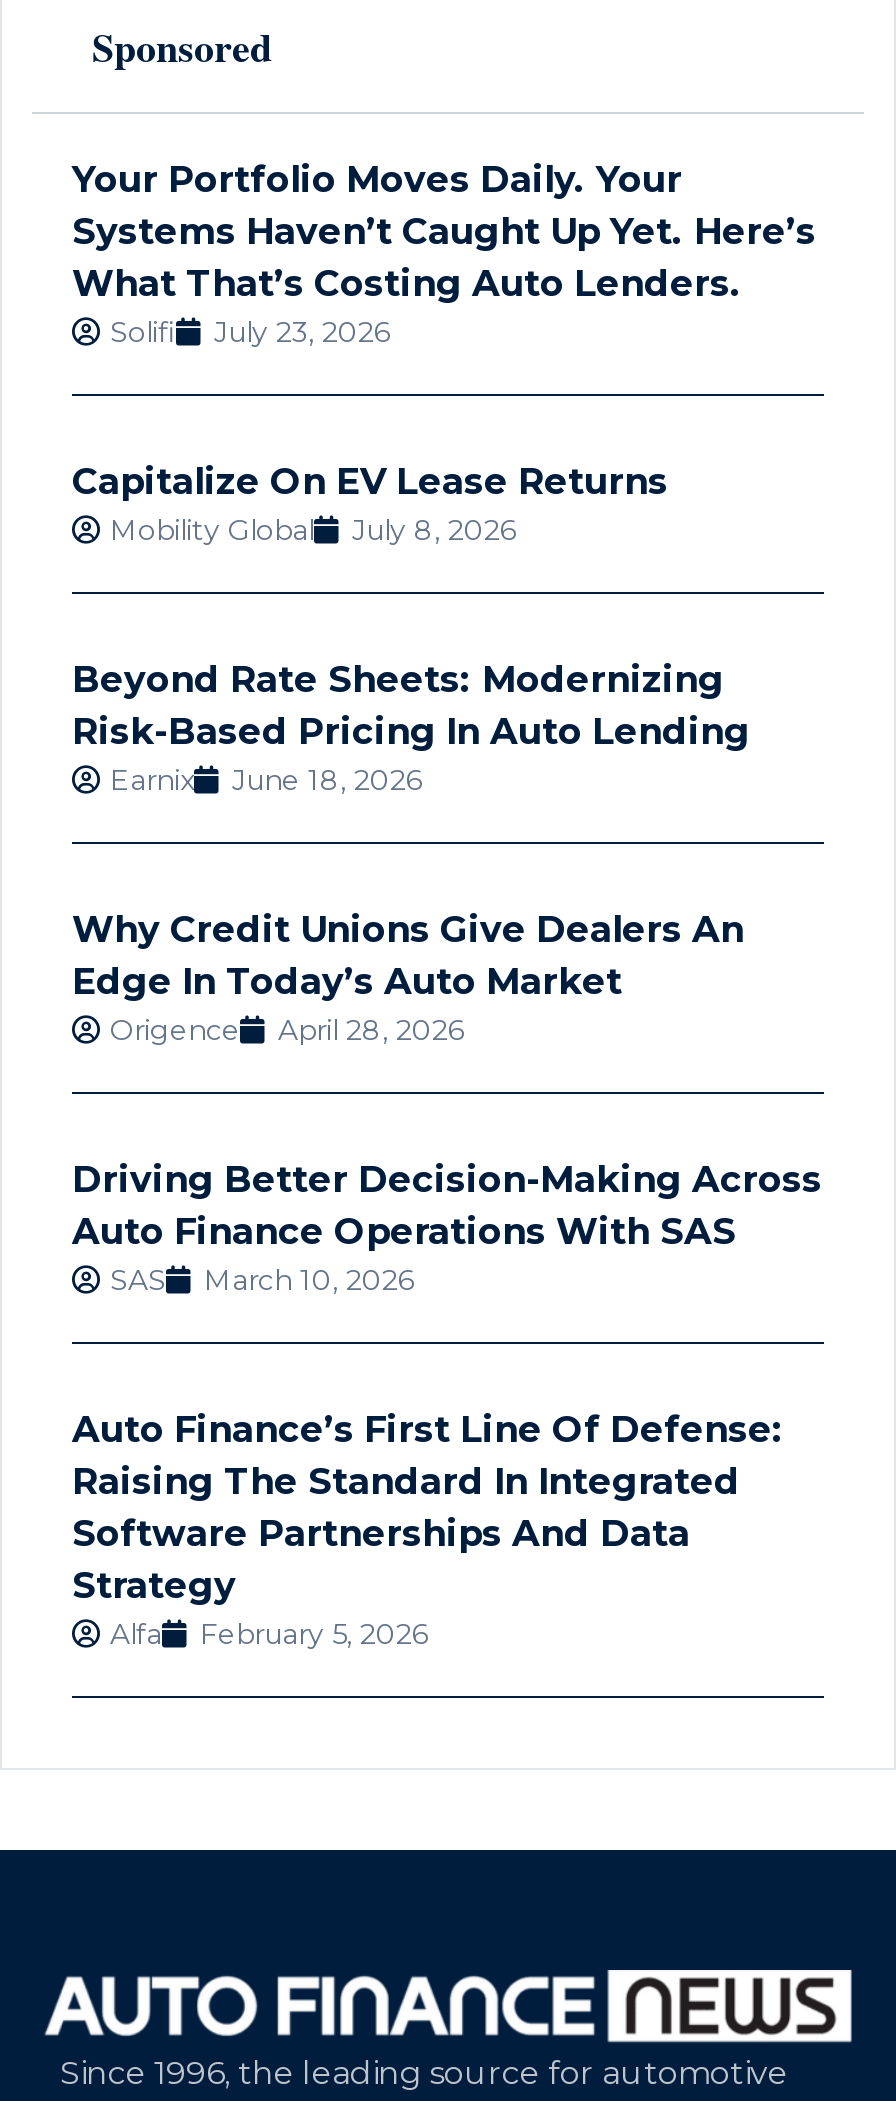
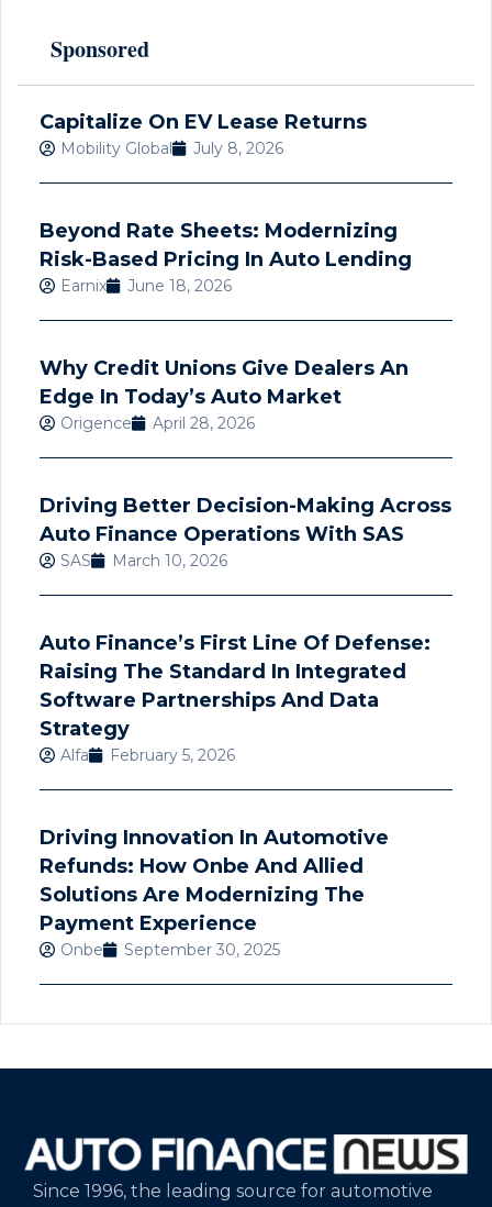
[72,158,816,350] Your Portfolio Moves Daily. Your | Systems Haven’t Caught Up Yet. Here’s | What That’s Costing Auto Lenders. | Solifi | July 23, 2026 -> none
moved [72,460,822,1652] -> [40,110,451,765]: Capitalize On EV Lease Returns | Mobility Global | July 8, 2026 | ... | Alfa | February 5, 2026
none -> [40,825,389,959] Driving Innovation In Automotive | Refunds: How Onbe And Allied | Solutions Are Modernizing The | Payment Experience | Onbe | September 30, 2025

